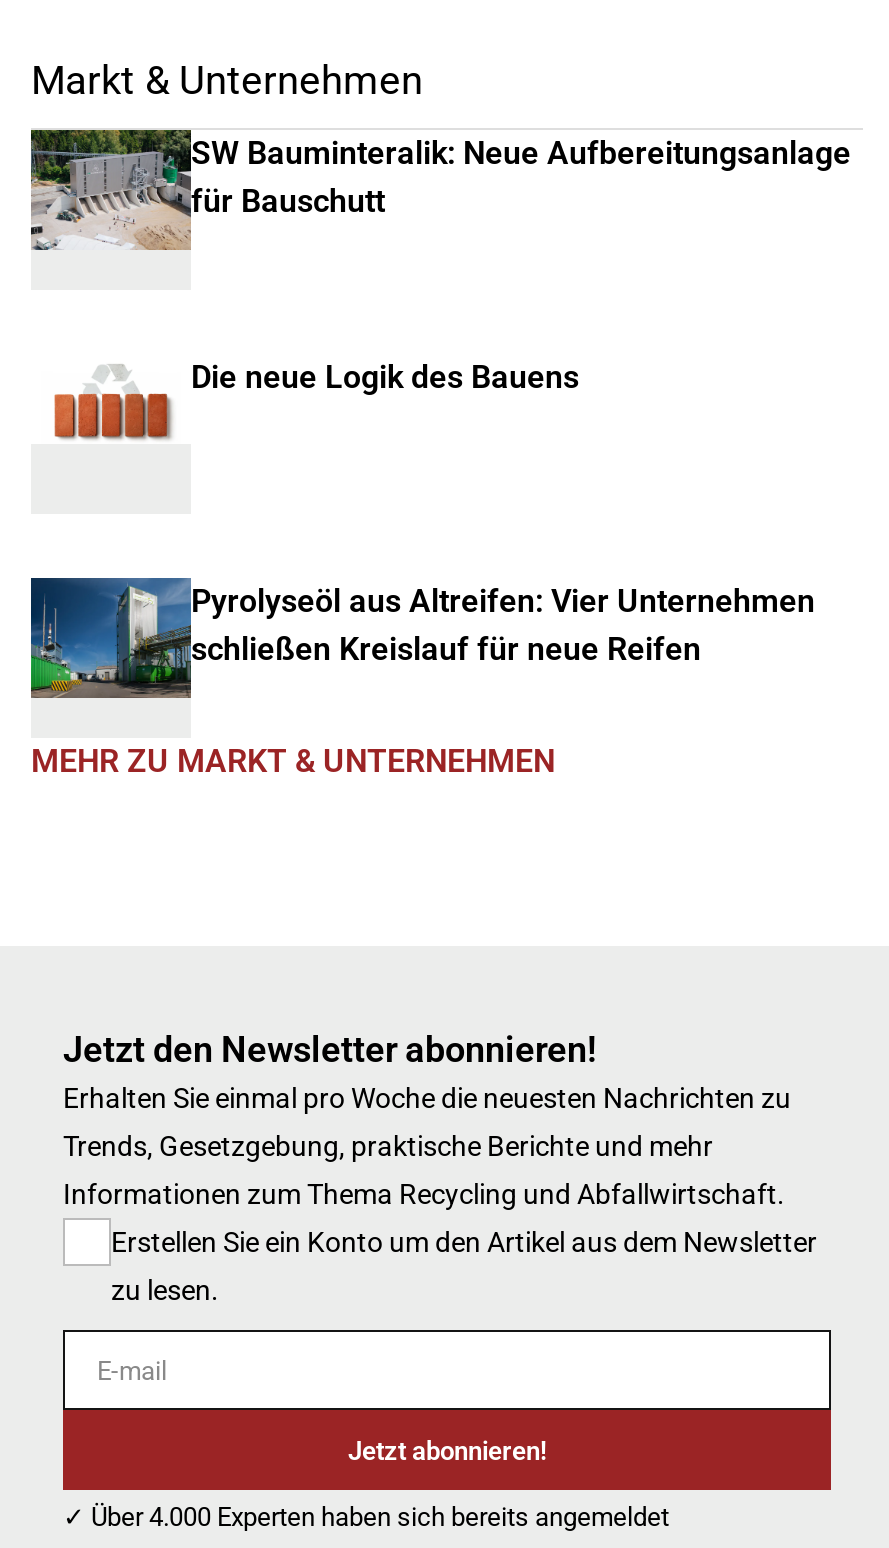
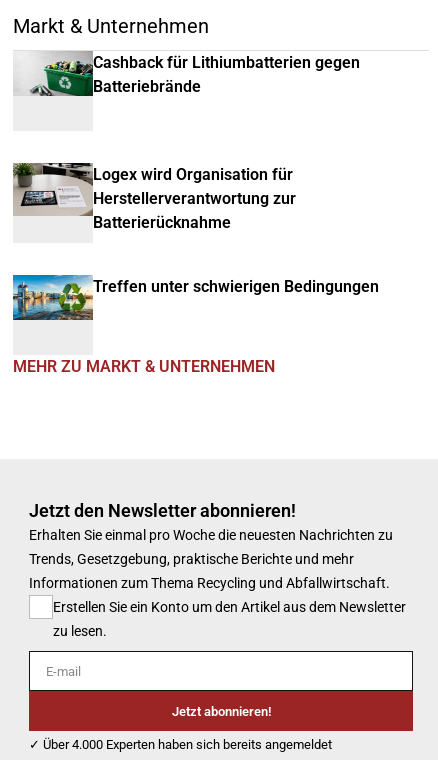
[29,128,851,252] [image] | SW Bauminteralik: Neue Aufbereitungsanlage | für Bauschutt -> [13,51,360,111] [image] | Cashback für Lithiumbatterien gegen | Batteriebrände
[31,354,579,458] [image] | Die neue Logik des Bauens -> [12,162,296,232] [image] | Logex wird Organisation für | Herstellerverantwortung zur | Batterierücknahme
[29,576,815,700] [image] | Pyrolyseöl aus Altreifen: Vier Unternehmen | schließen Kreislauf für neue Reifen -> [12,274,379,335] [image] | Treffen unter schwierigen Bedingungen

